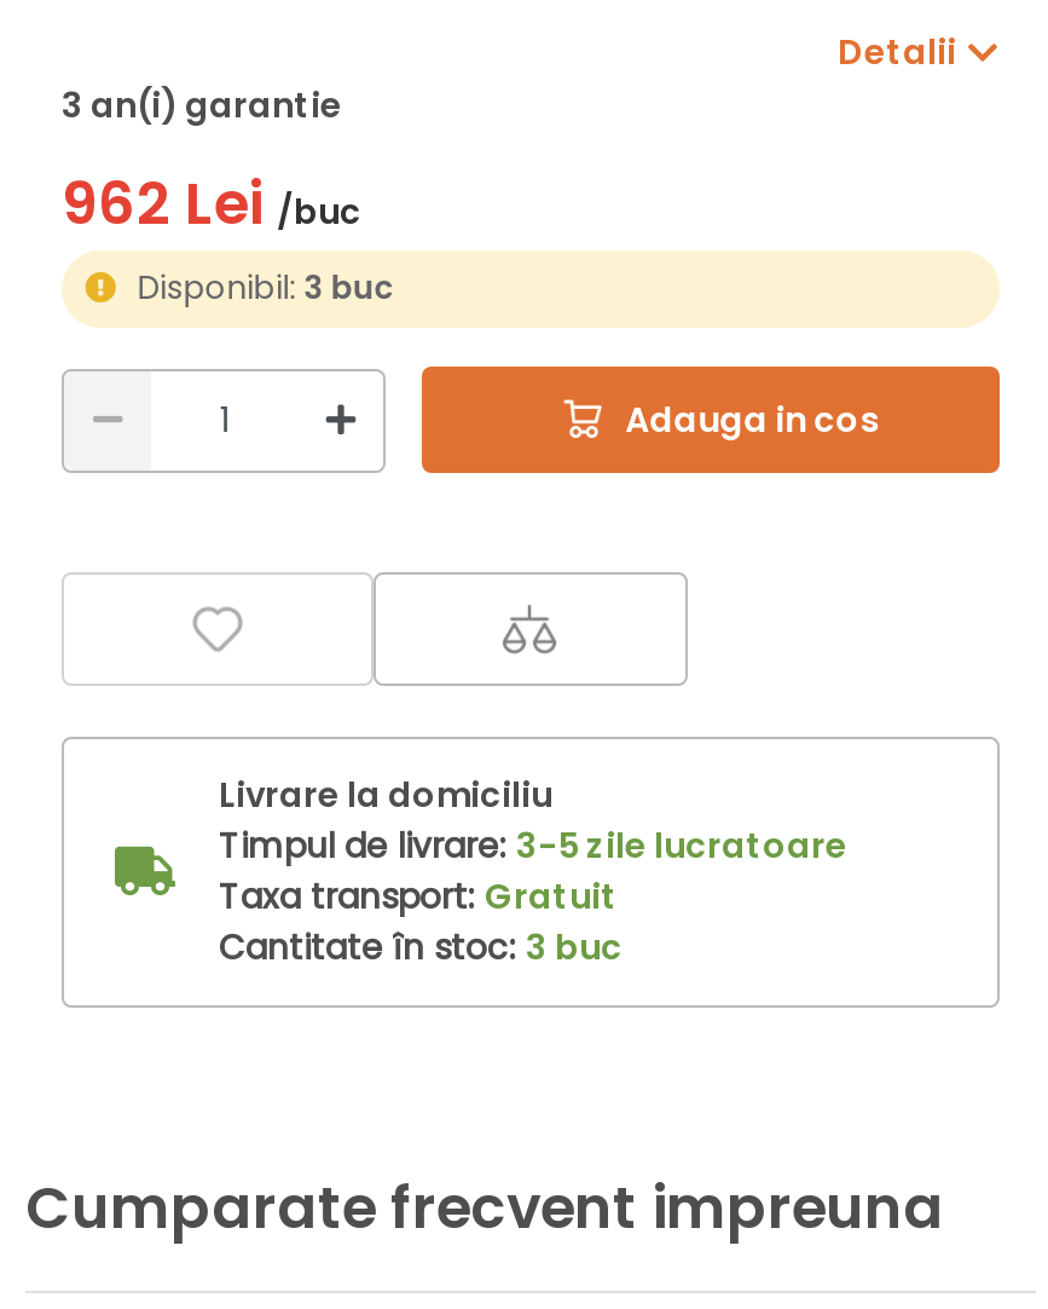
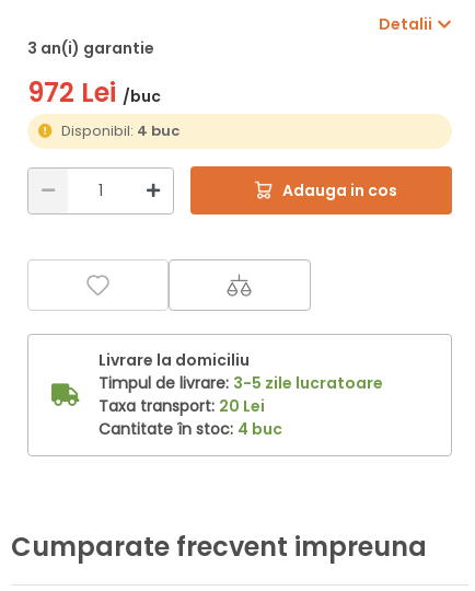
[62,162,361,242] 962 Lei /buc -> [27,74,161,110] 972 Lei /buc
[137,264,393,310] Disponibil: 3 buc -> [62,120,180,141] Disponibil: 4 buc
[219,871,623,970] Taxa transport: Gratuit | Cantitate în stoc: 3 buc -> [99,395,282,439] Taxa transport: 20 Lei | Cantitate în stoc: 4 buc

